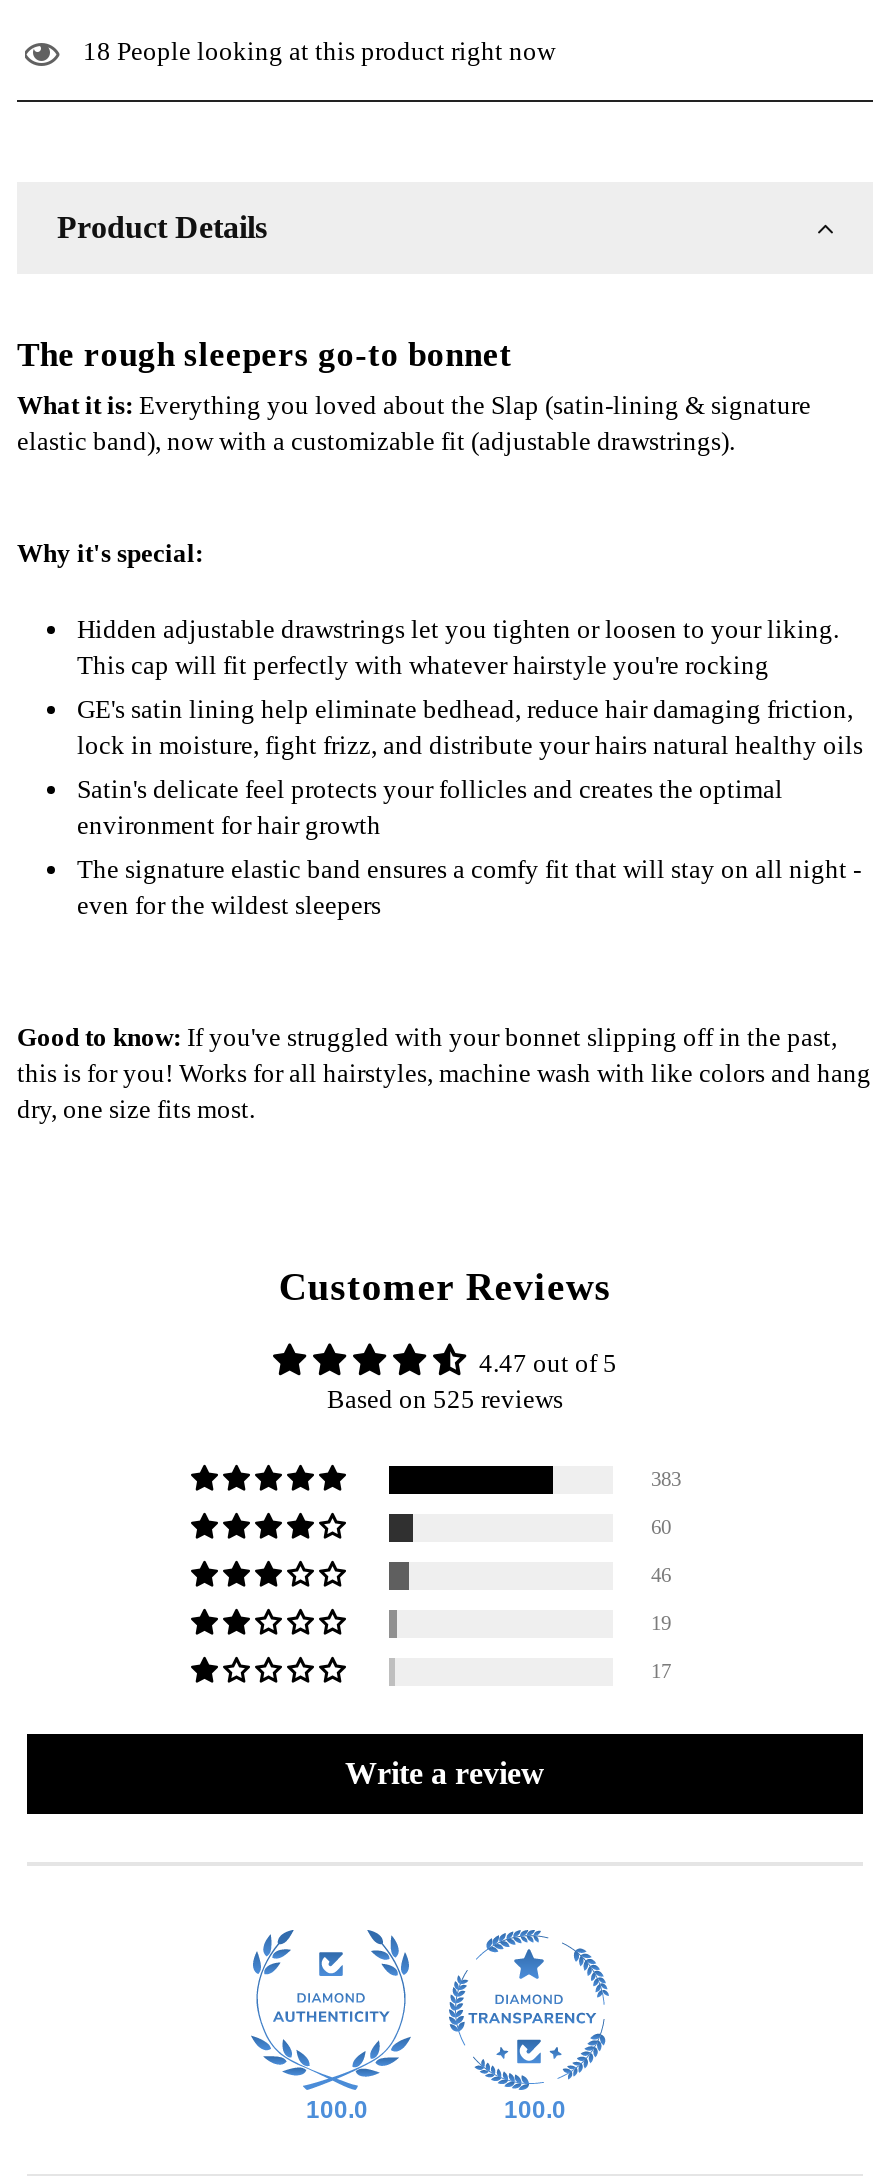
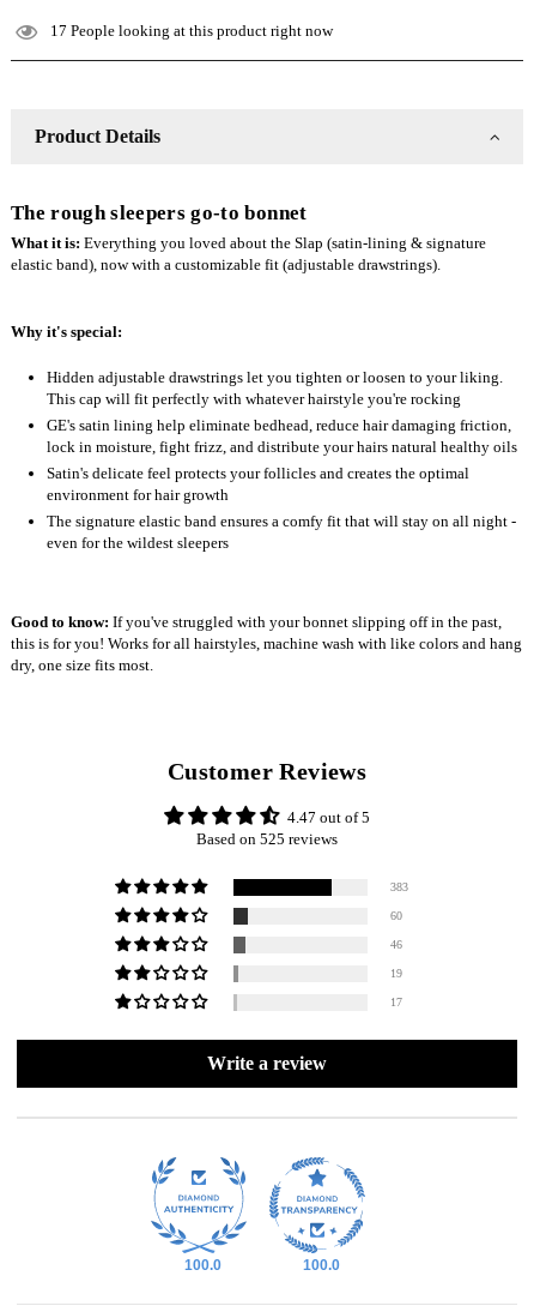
[83,36,555,66] 18 People looking at this product right now -> [50,22,333,40] 17 People looking at this product right now

